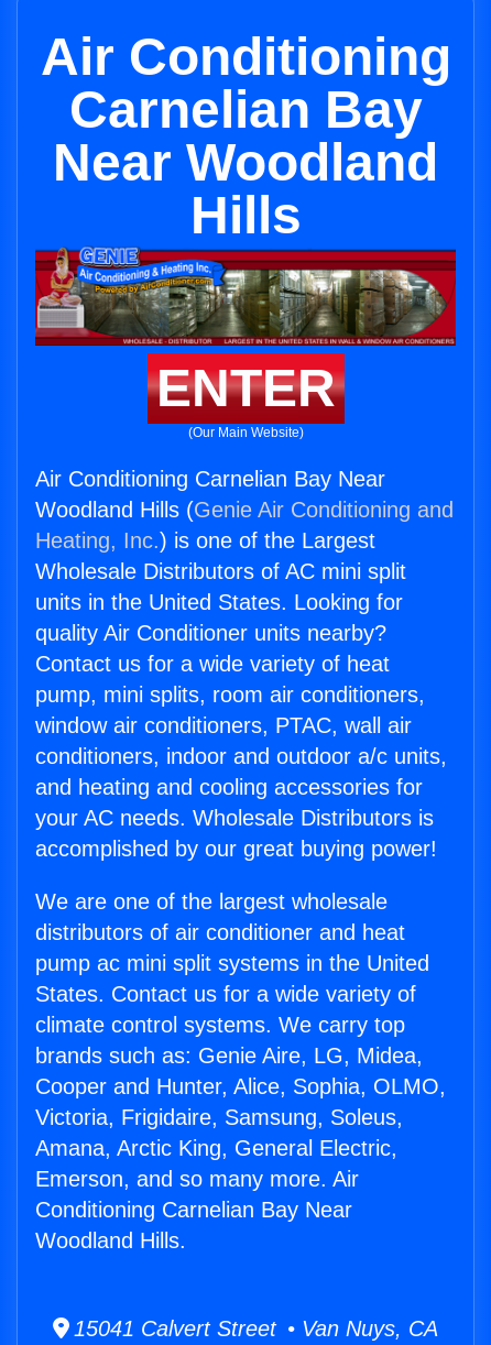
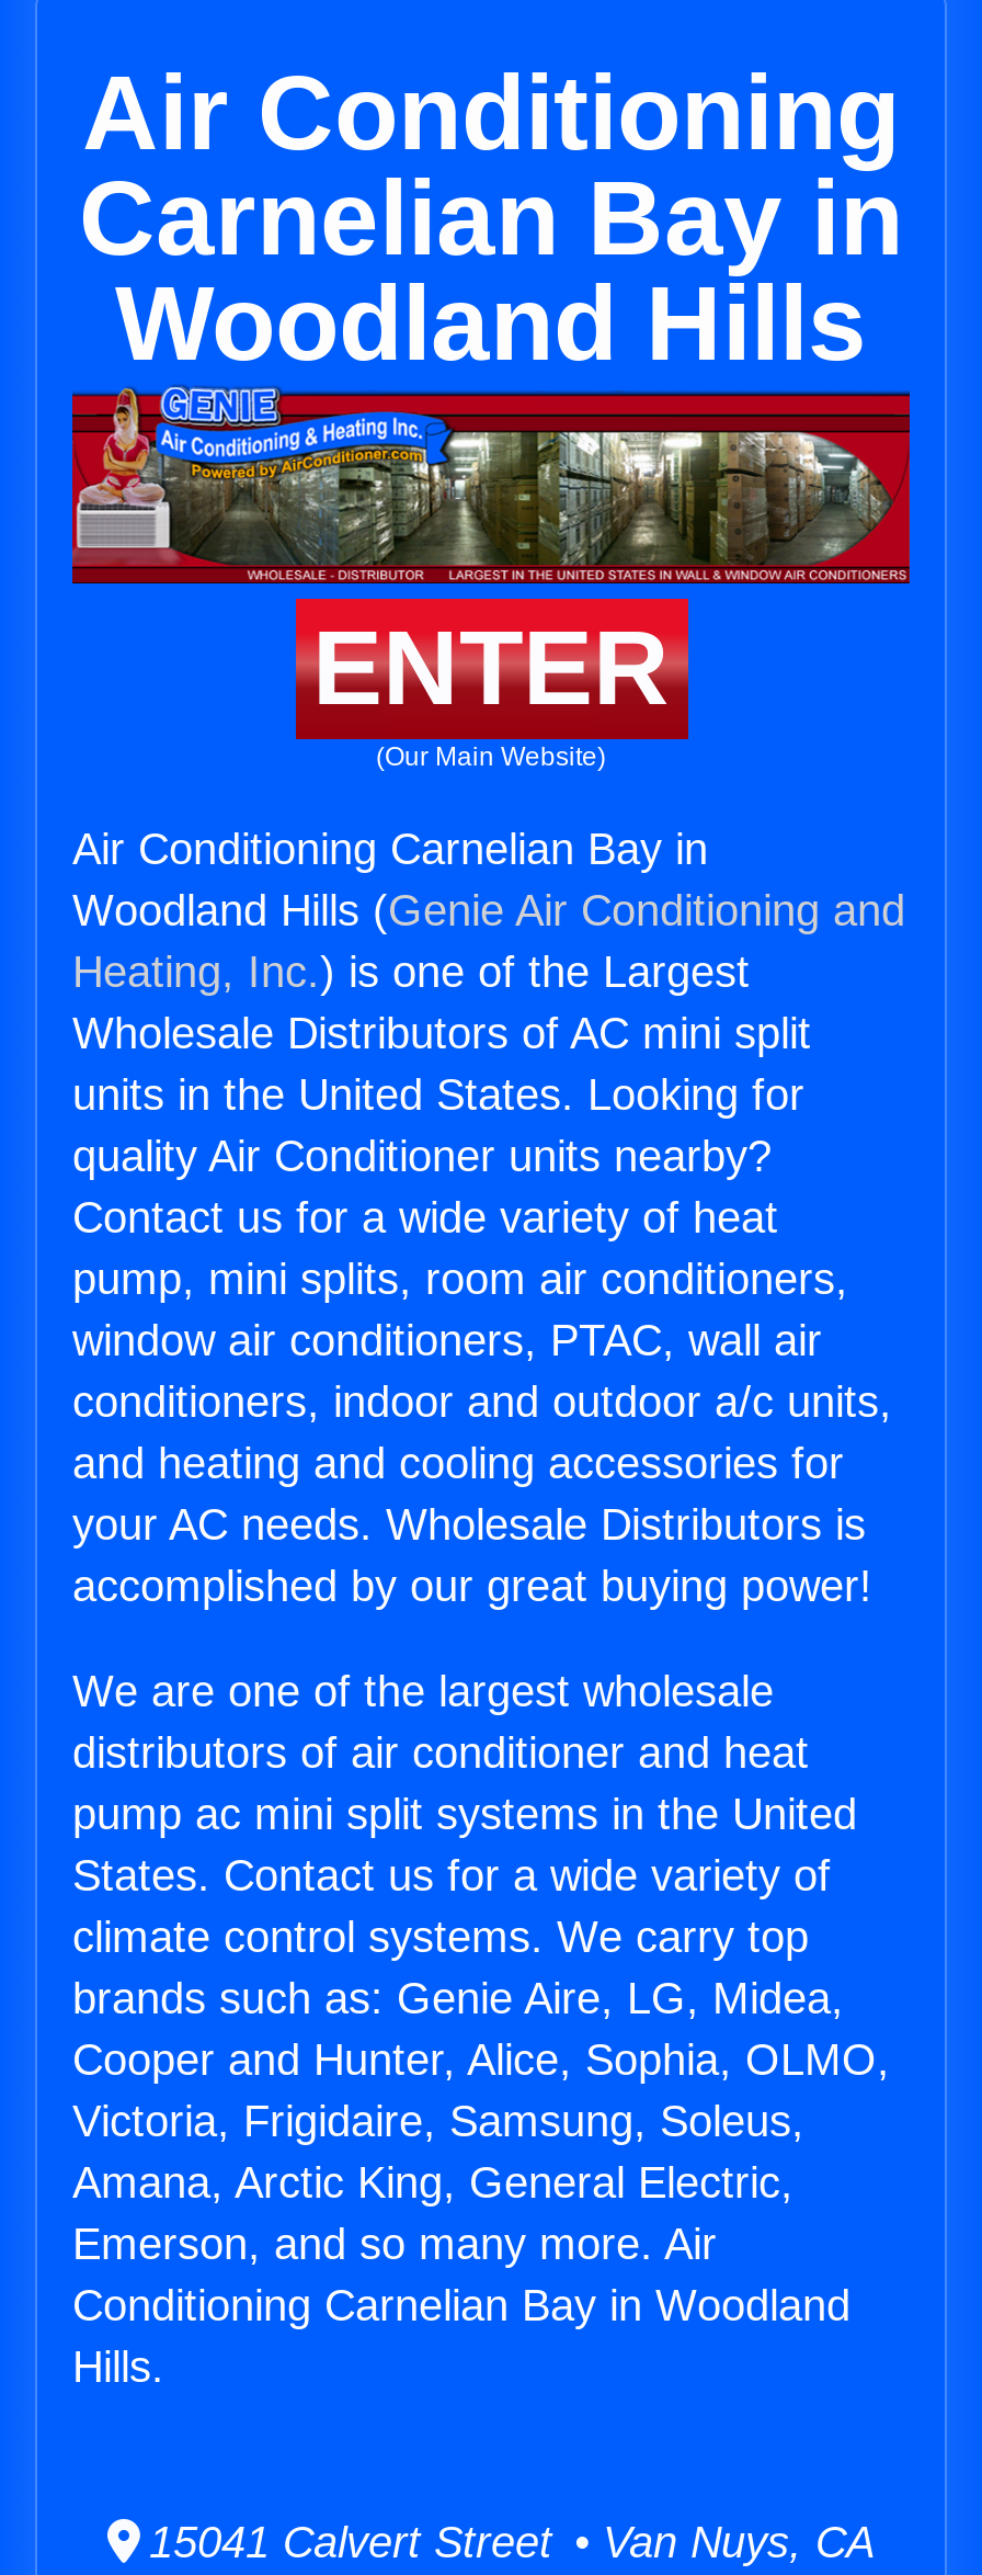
[53,80,438,244] Carnelian Bay | Near Woodland | Hills -> [79,160,903,382] Carnelian Bay in | Woodland Hills
[35,467,385,491] Air Conditioning Carnelian Bay Near -> [72,825,708,873] Air Conditioning Carnelian Bay in
[35,1198,352,1253] Conditioning Carnelian Bay Near | Woodland Hills. -> [72,2281,850,2391] Conditioning Carnelian Bay in Woodland | Hills.

